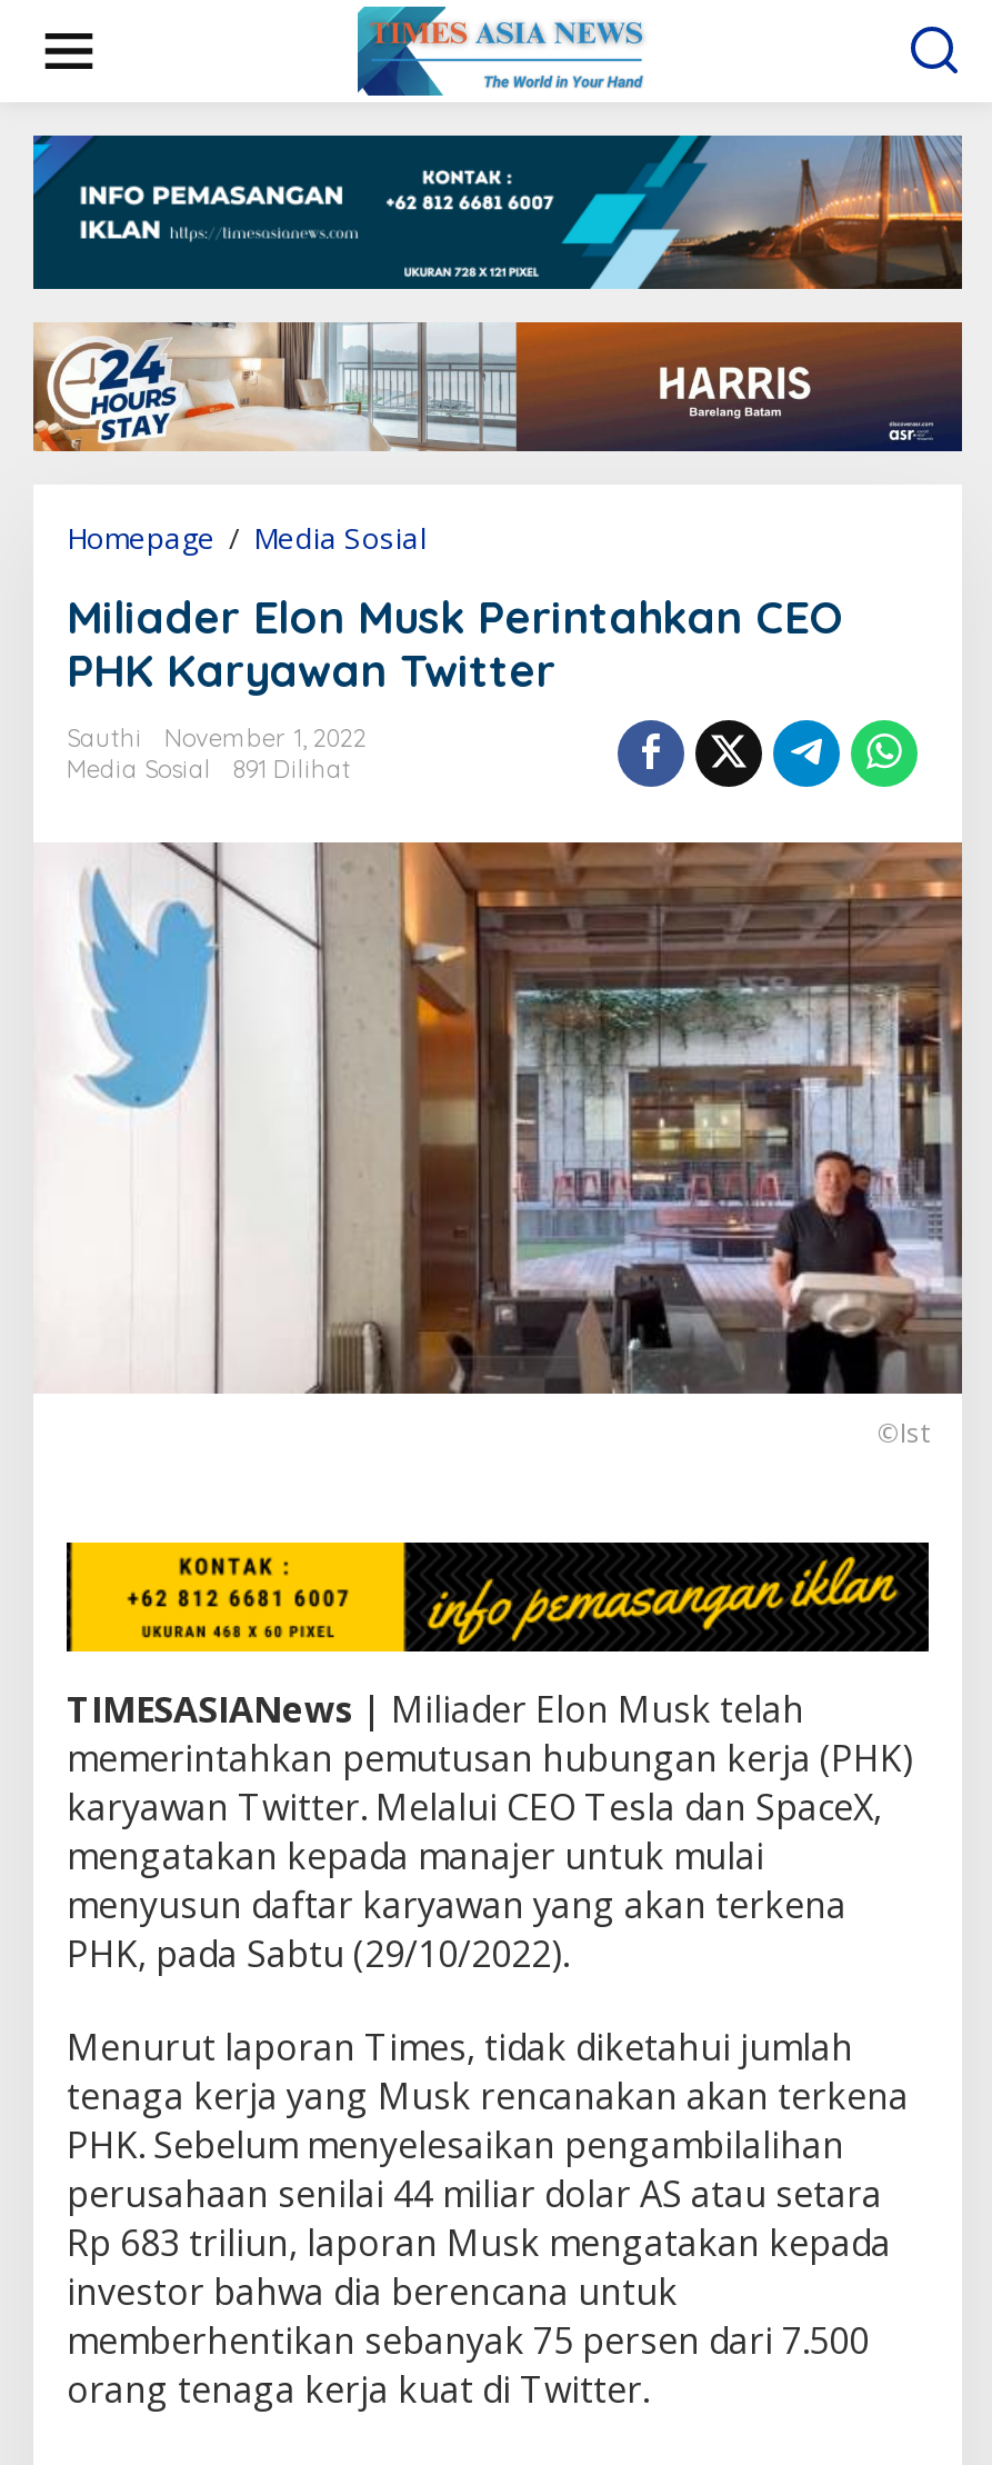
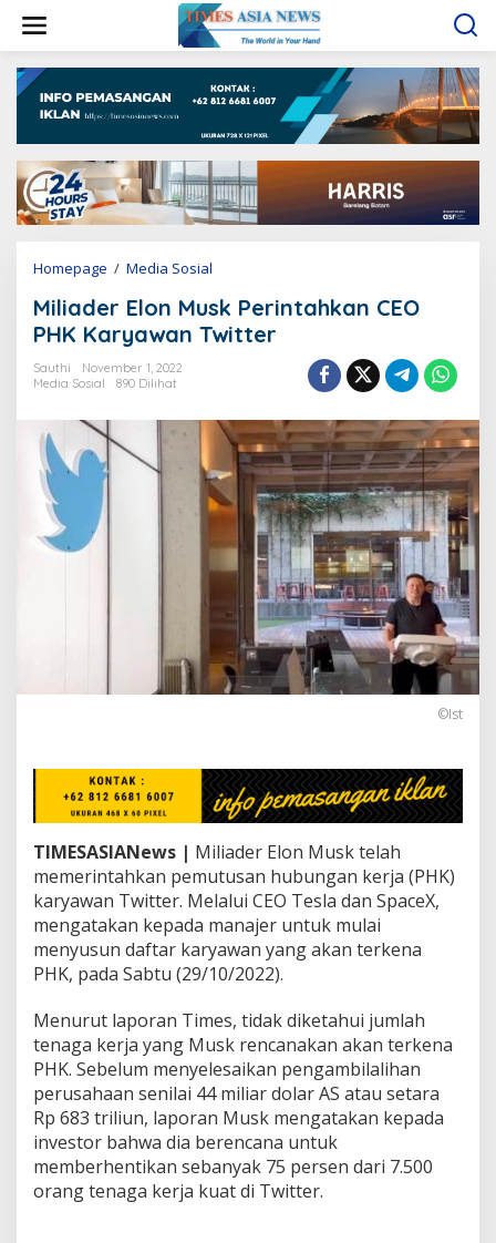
[67,753,351,784] Media Sosial 891 Dilihat -> [33,375,177,391] Media Sosial 890 Dilihat

